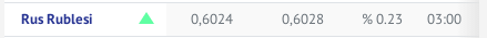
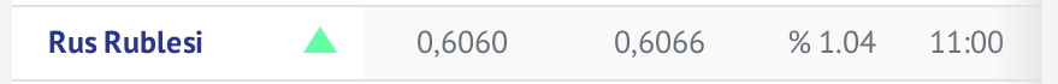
[191,10,233,28] 0,6024 -> [416,22,508,62] 0,6060
[282,10,324,28] 0,6028 -> [614,22,705,62] 0,6066
[362,10,403,28] % 0.23 -> [787,22,876,62] % 1.04
[427,10,461,28] 03:00 -> [929,22,1004,62] 11:00

